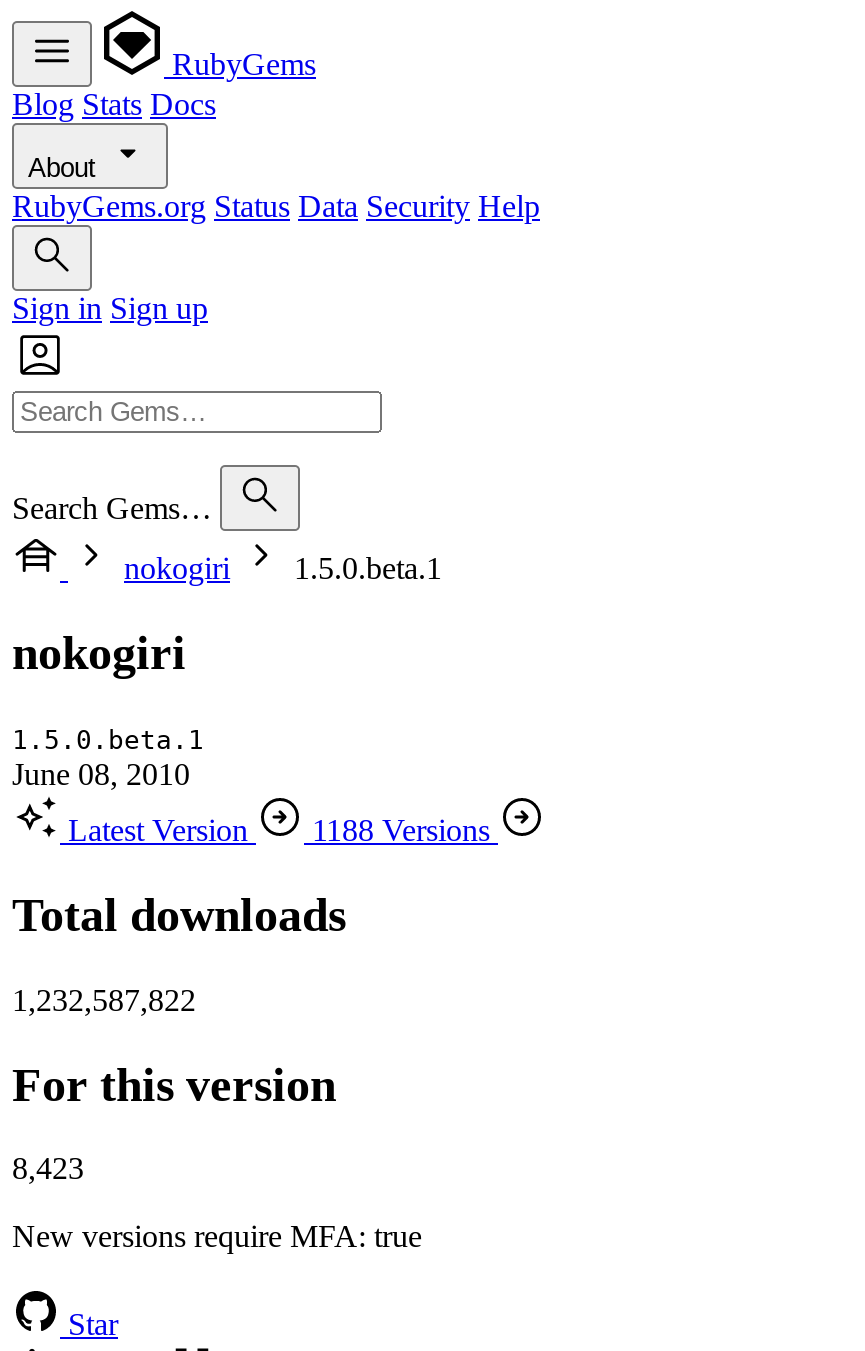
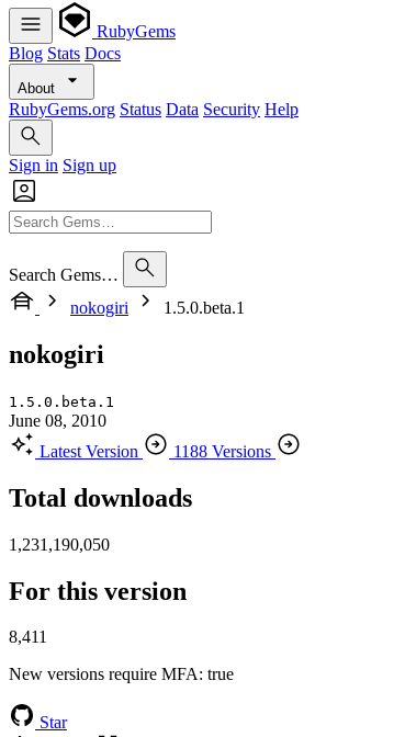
[12,982,196,1016] 1,232,587,822 -> [9,535,110,553] 1,231,190,050
[12,1152,84,1186] 8,423 -> [9,628,47,646] 8,411

